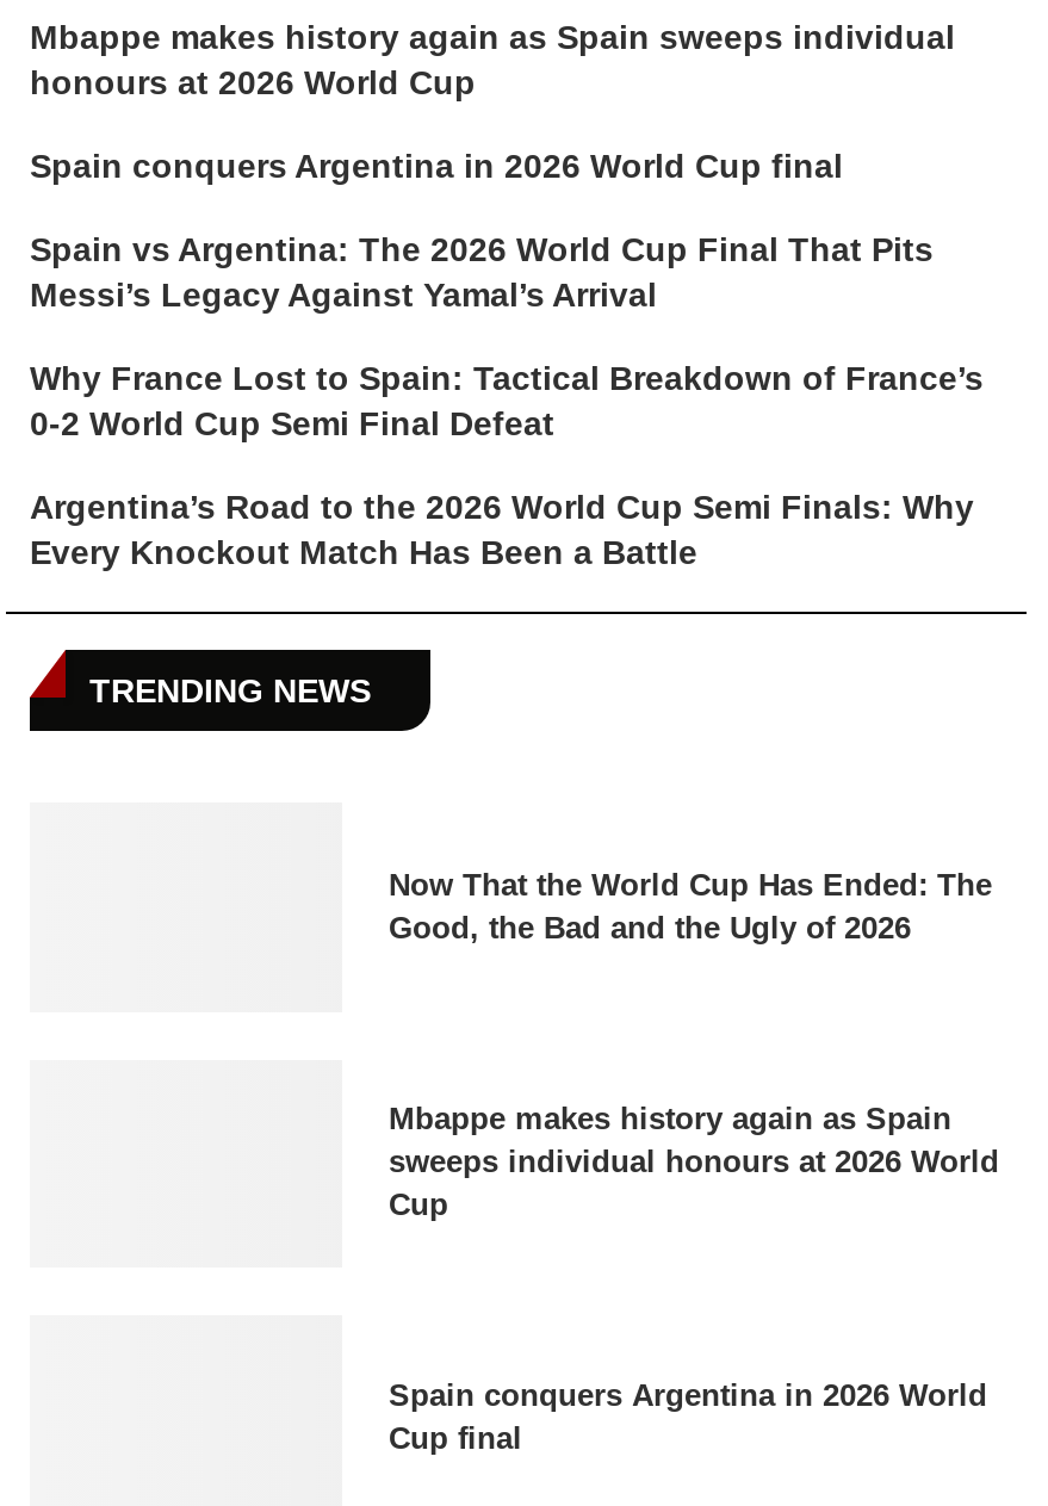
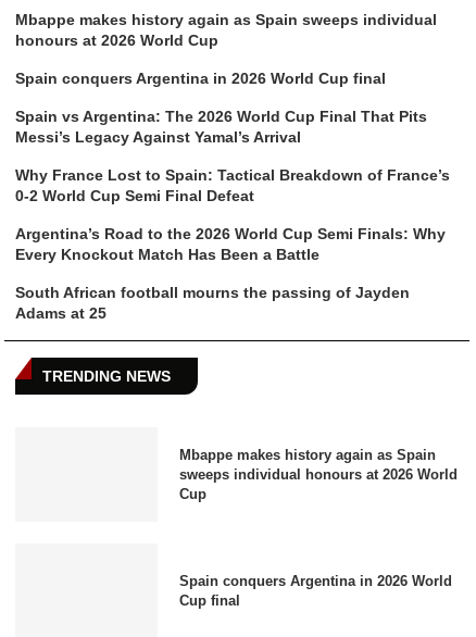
none -> [15,284,410,322] South African football mourns the passing of Jayden | Adams at 25
moved [89,673,371,711] -> [42,368,171,385]: TRENDING NEWS
[389,867,992,946] Now That the World Cup Has Ended: The | Good, the Bad and the Ugly of 2026 -> none

